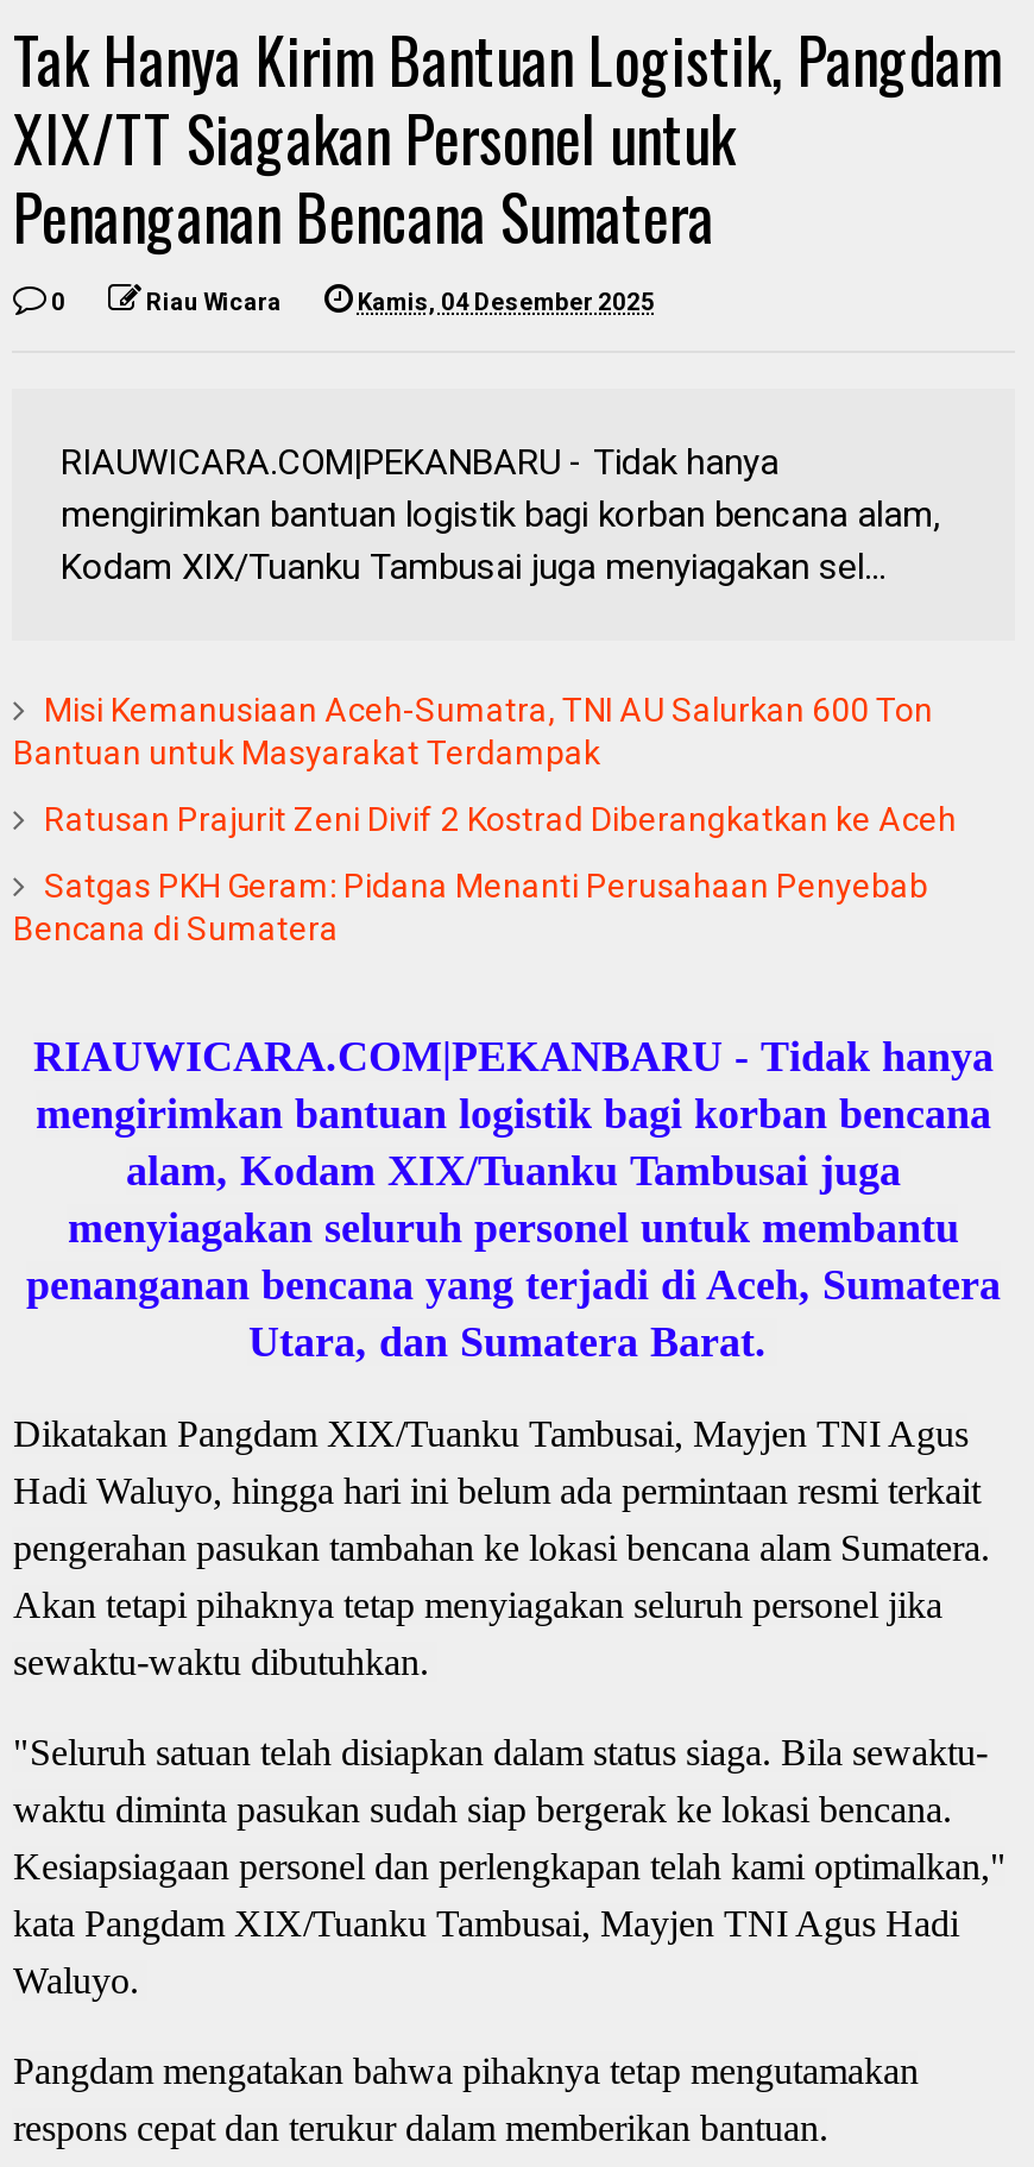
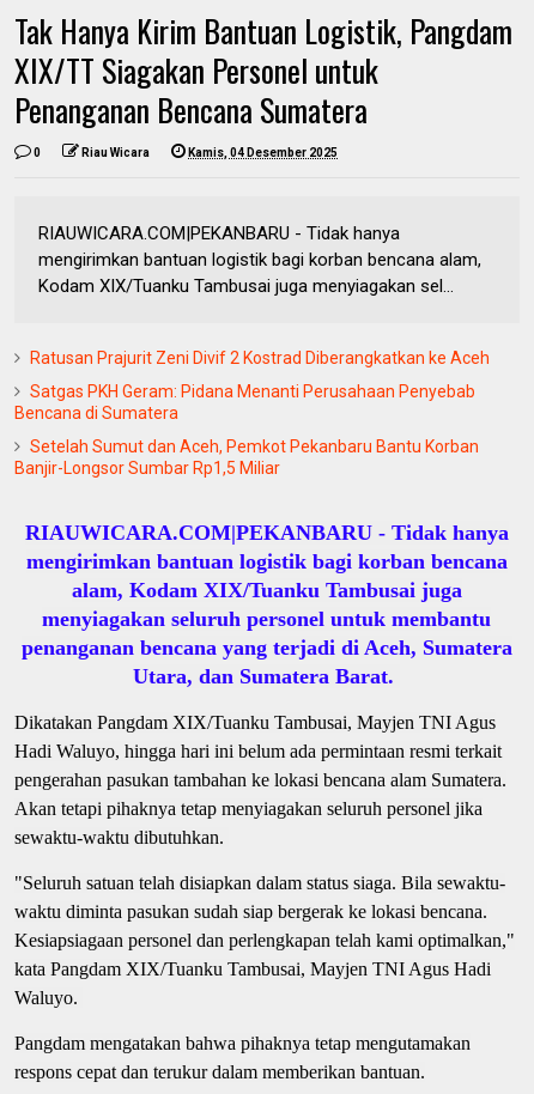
[13,690,933,771] Misi Kemanusiaan Aceh-Sumatra, TNI AU Salurkan 600 Ton | Bantuan untuk Masyarakat Terdampak -> none
moved [13,800,957,947] -> [15,348,490,422]: Ratusan Prajurit Zeni Divif 2 Kostrad Diberangkatkan ke Aceh | Satgas PKH Geram: Pidana Menanti Perusahaan Penyebab | Bencana di Sumatera
none -> [15,437,479,477] Setelah Sumut dan Aceh, Pemkot Pekanbaru Bantu Korban | Banjir-Longsor Sumbar Rp1,5 Miliar

